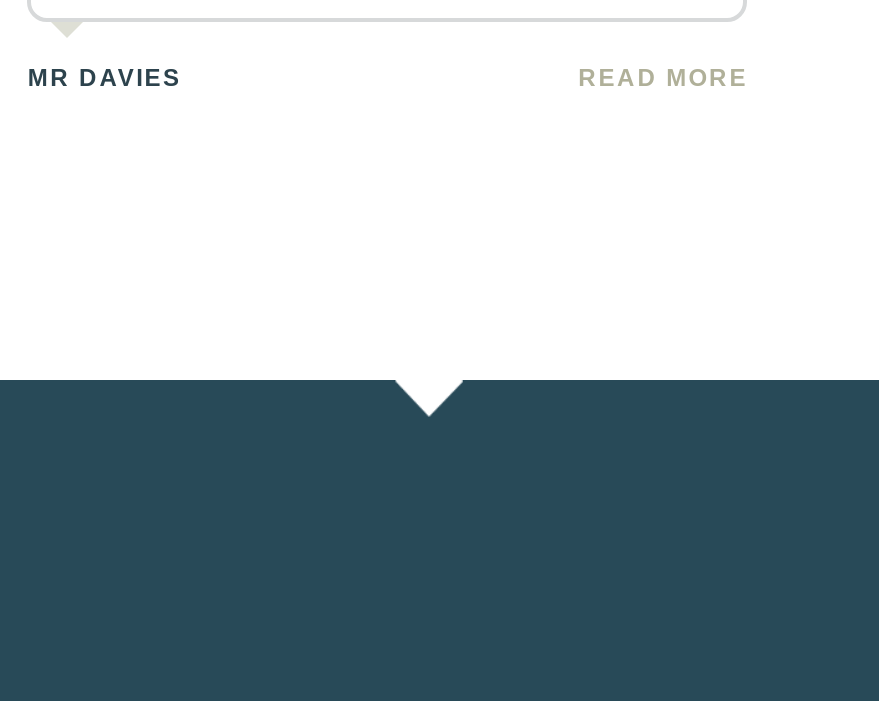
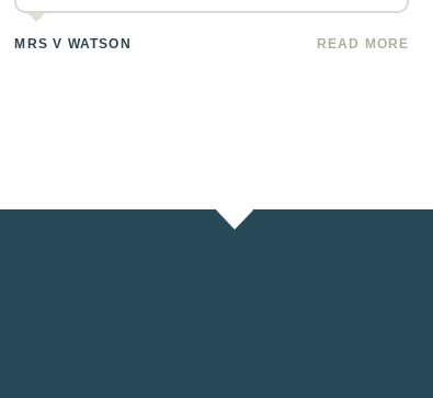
[28,64,181,92] MR DAVIES -> [15,36,131,51] MRS V WATSON

